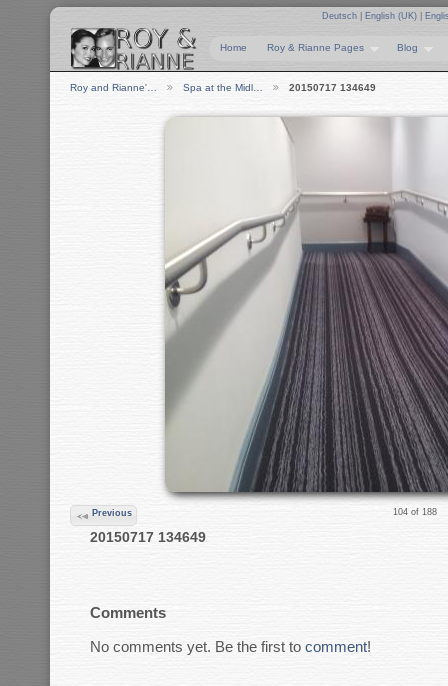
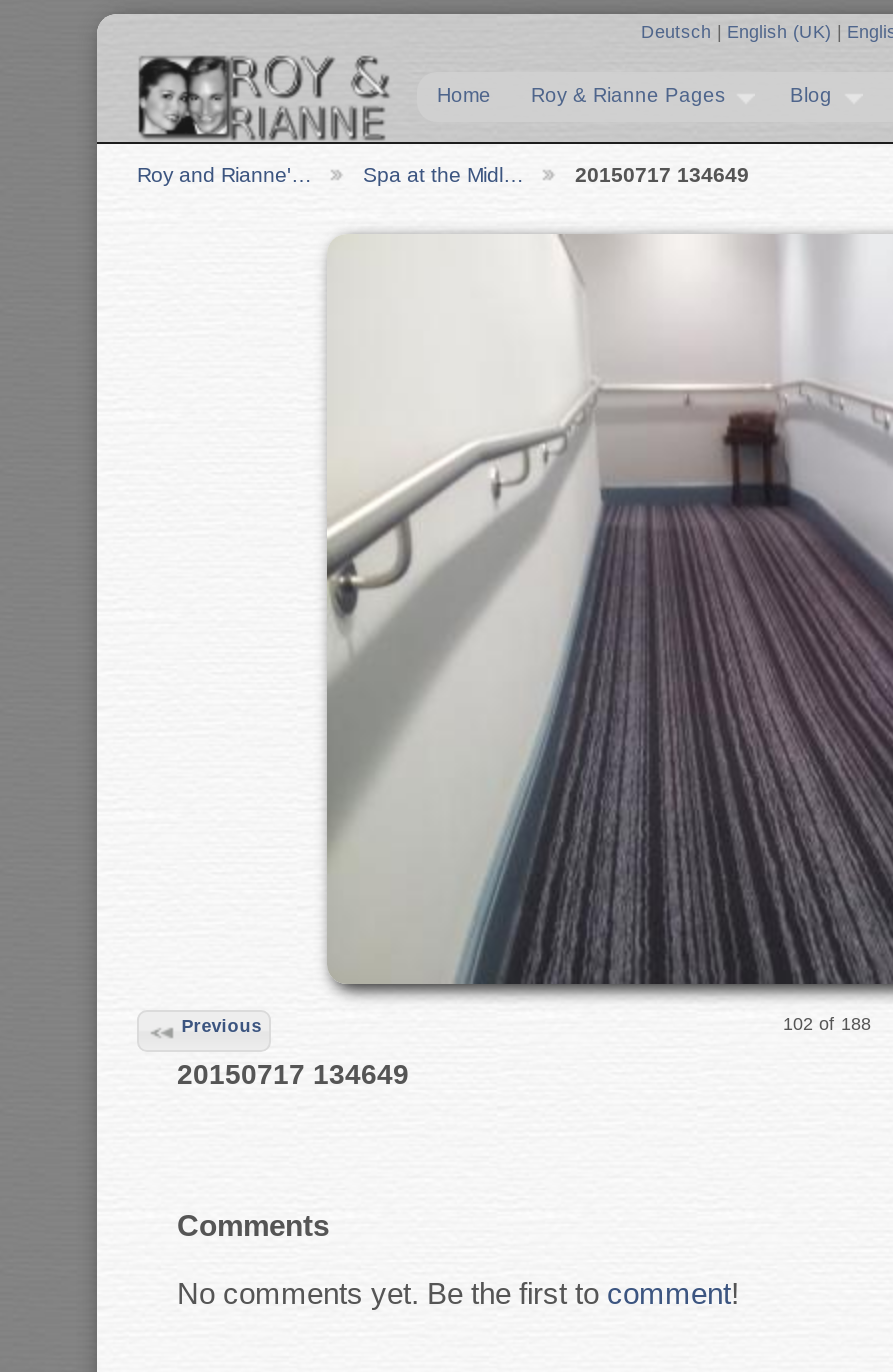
[393,507,437,517] 104 of 188 -> [783,1013,871,1033] 102 of 188

